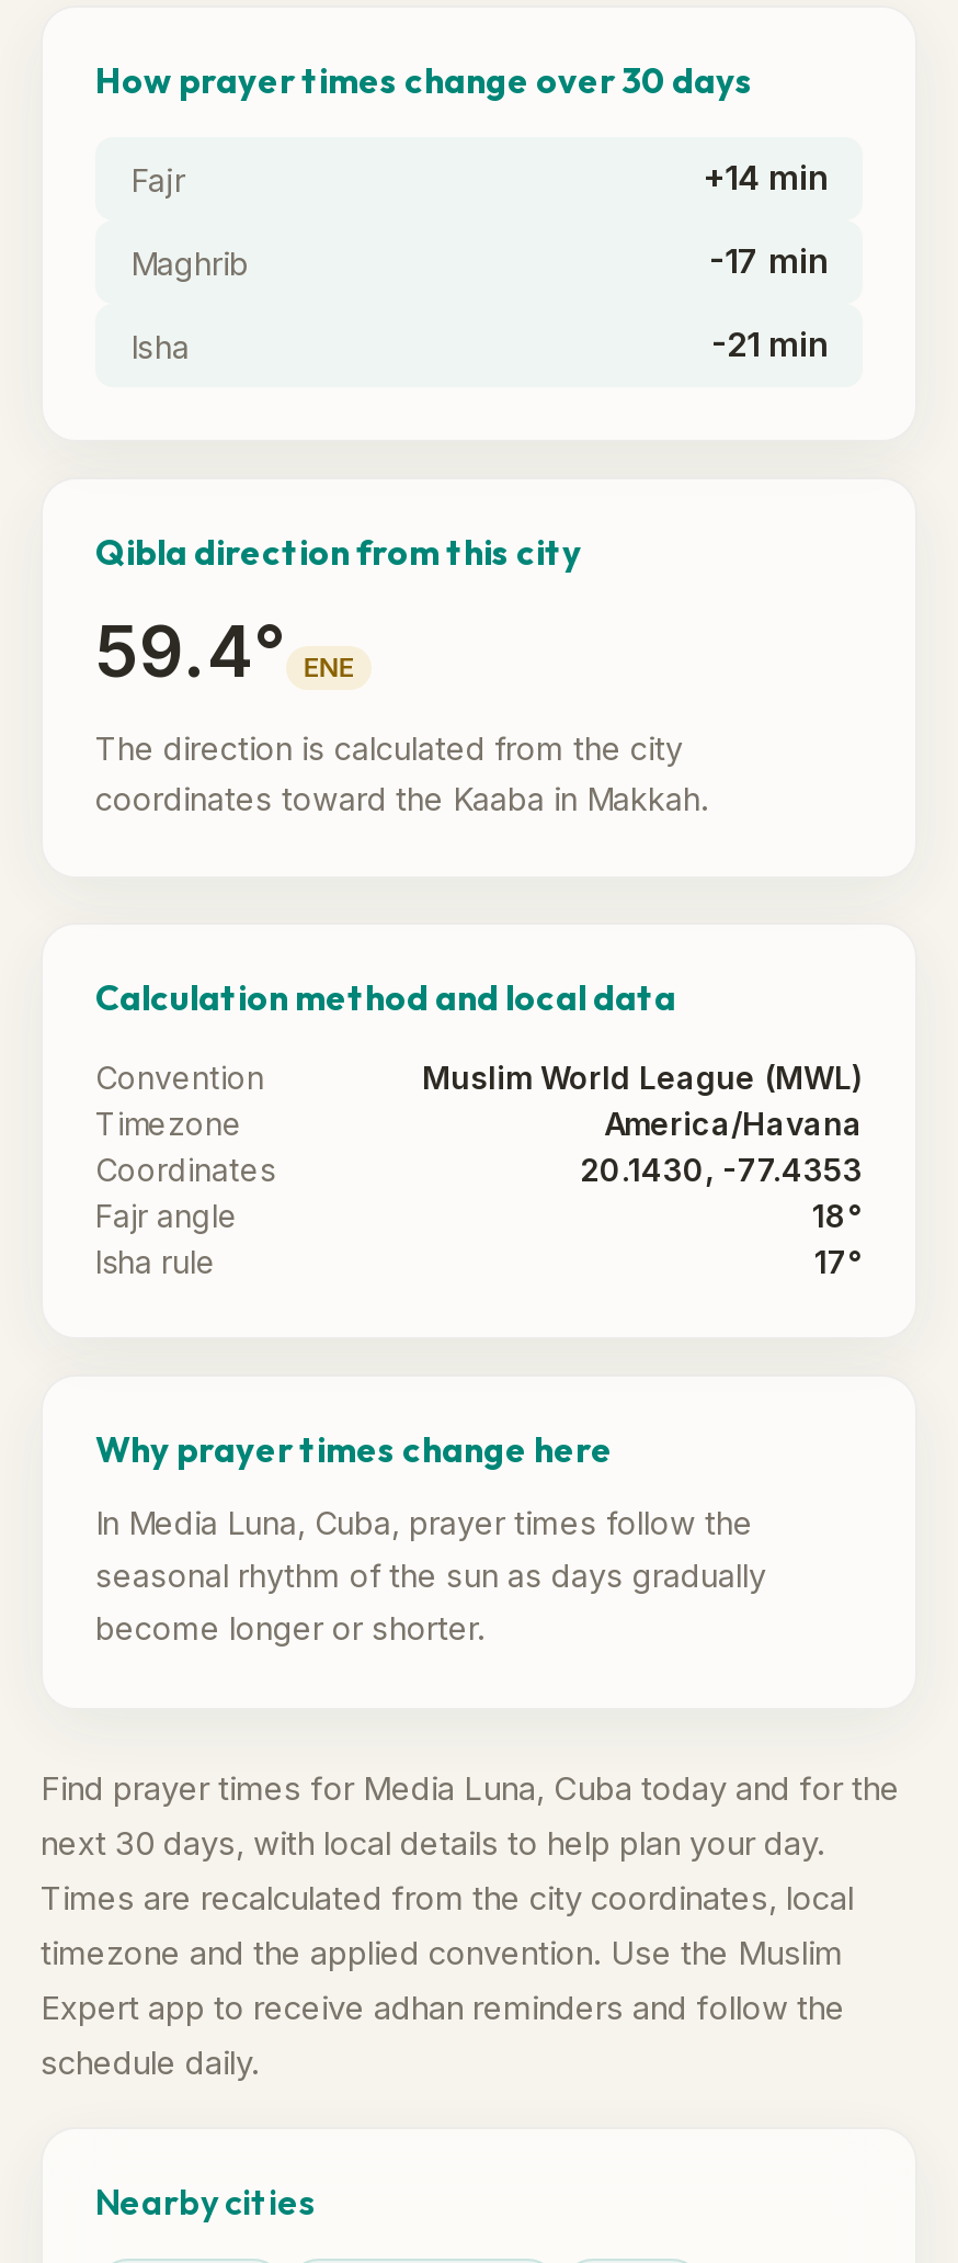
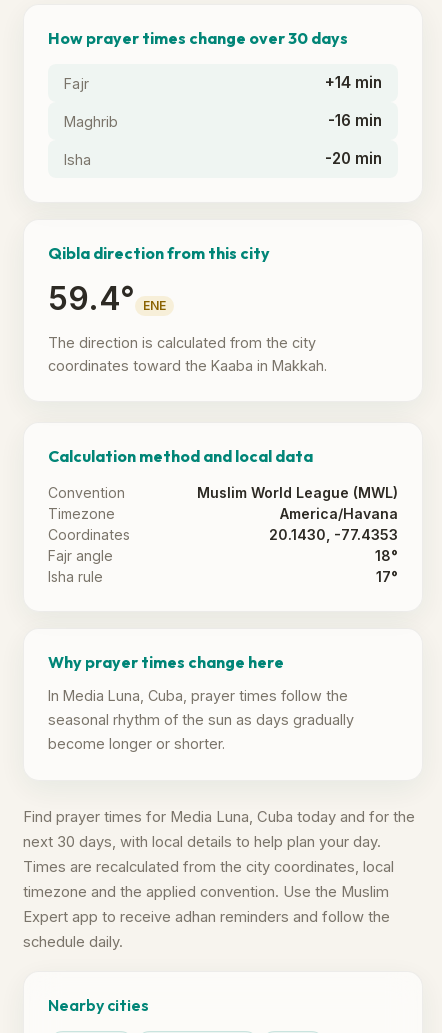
[709,240,828,282] -17 min -> [328,111,382,130] -16 min
[711,324,828,365] -21 min -> [325,149,382,168] -20 min

